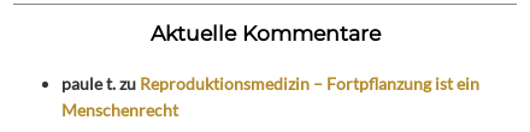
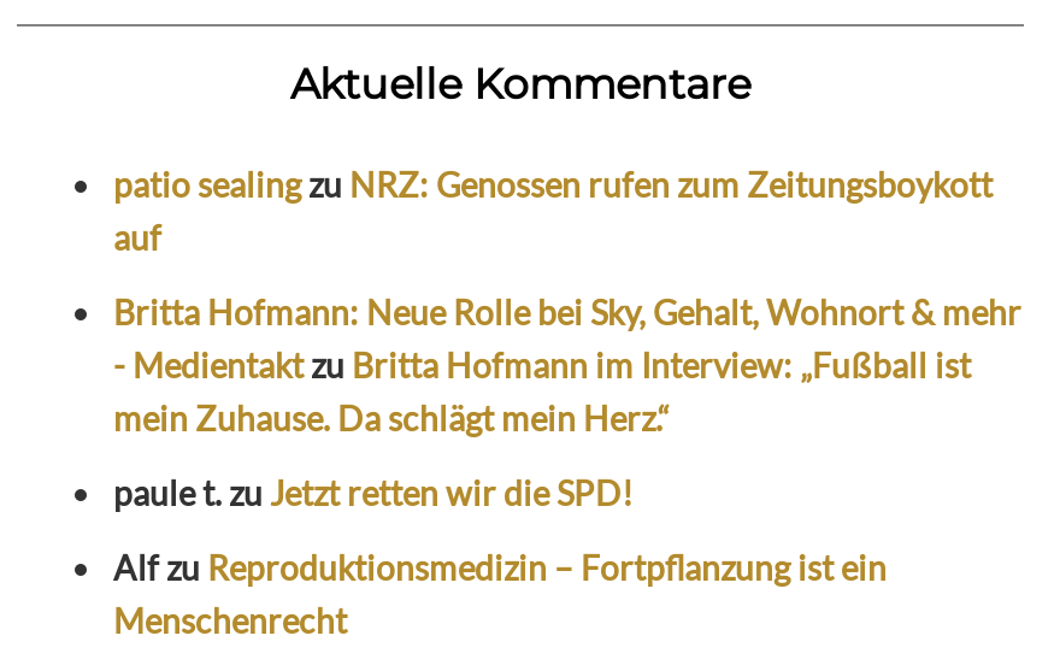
[61,73,479,93] paule t. zu Reproduktionsmedizin – Fortpflanzung ist ein -> [113,165,1021,588] patio sealing zu NRZ: Genossen rufen zum Zeitungsboykott | auf | Britta Hofmann: Neue Rolle bei Sky, Gehalt, Wohnort & mehr | - Medientakt zu Britta Hofmann im Interview: „Fußball ist | mein Zuhause. Da schlägt mein Herz.“ | paule t. zu Jetzt retten wir die SPD! | Alf zu Reproduktionsmedizin – Fortpflanzung ist ein

